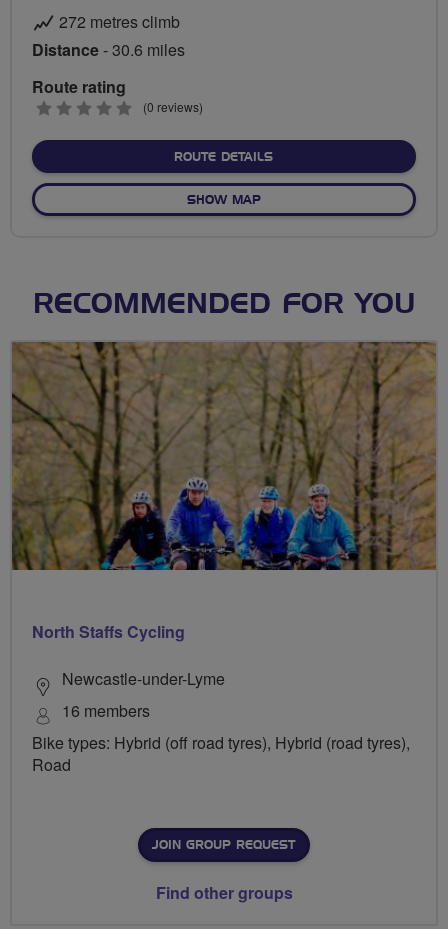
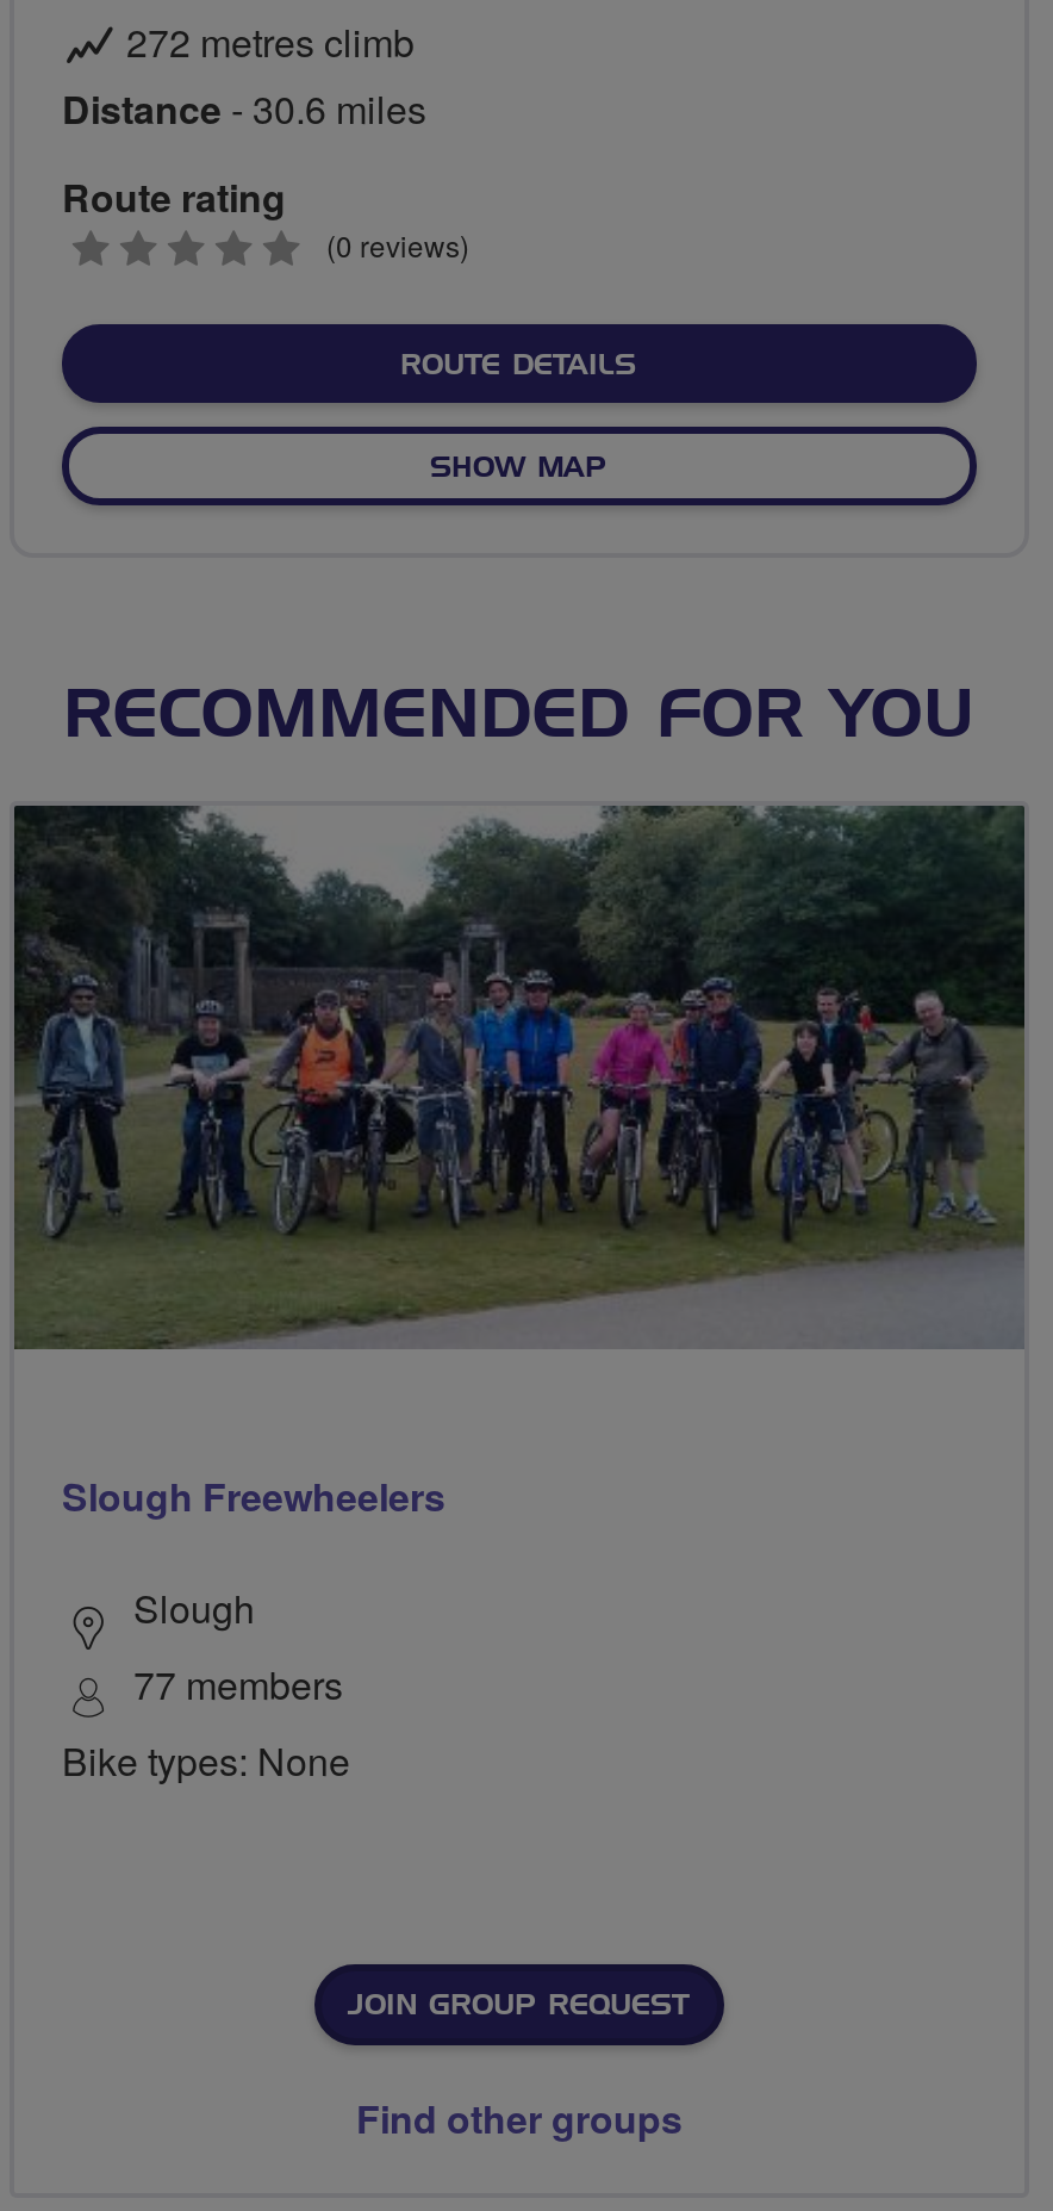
[11,341,437,571] [image] -> [12,803,1027,1349] [image]
[32,620,185,643] North Staffs Cycling -> [62,1467,445,1522] Slough Freewheelers
[32,667,410,776] Newcastle-under-Lyme | 16 members | Bike types: Hybrid (off road tyres), Hybrid (road tyres), | Road -> [62,1580,350,1787] Slough | 77 members | Bike types: None

